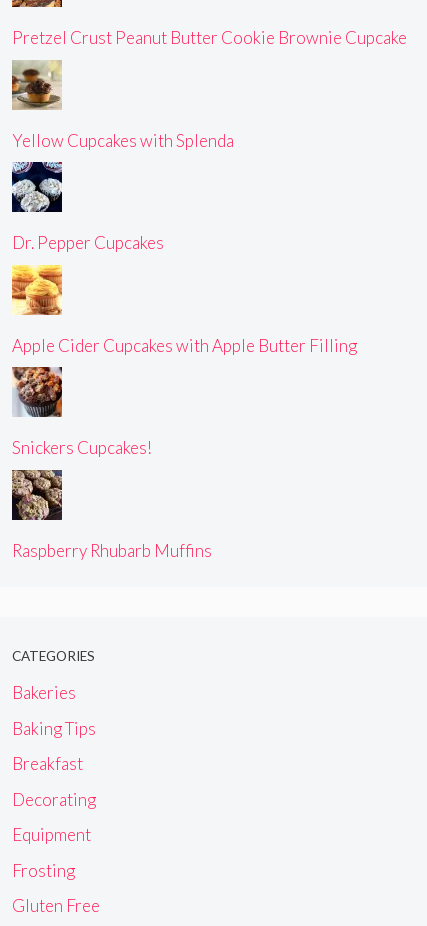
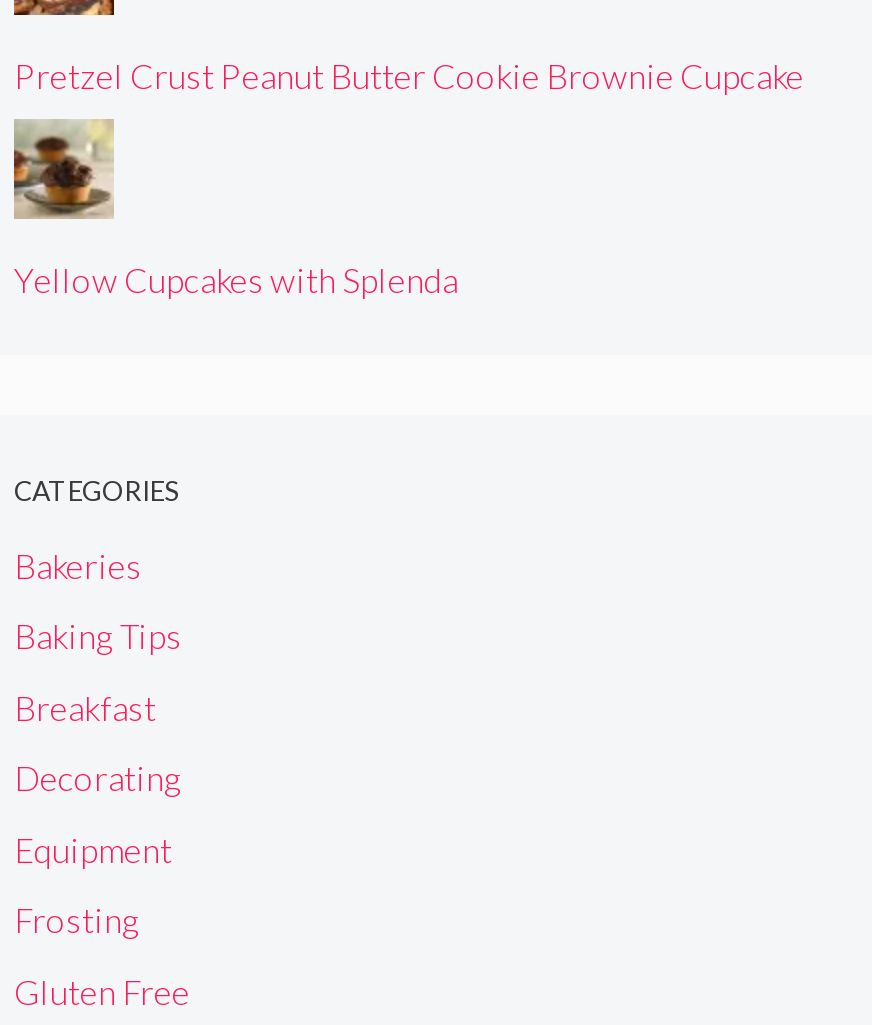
[11,161,164,253] [image] | Dr. Pepper Cupcakes -> none
[11,264,357,356] [image] | Apple Cider Cupcakes with Apple Butter Filling -> none
[12,366,152,458] [image] | Snickers Cupcakes! -> none
[11,469,212,561] [image] | Raspberry Rhubarb Muffins -> none

